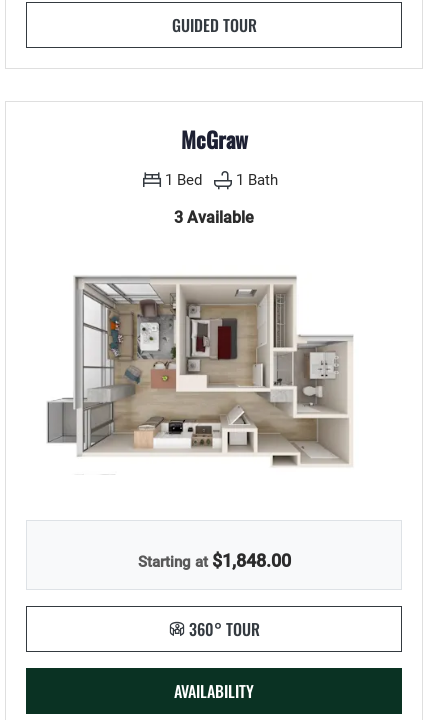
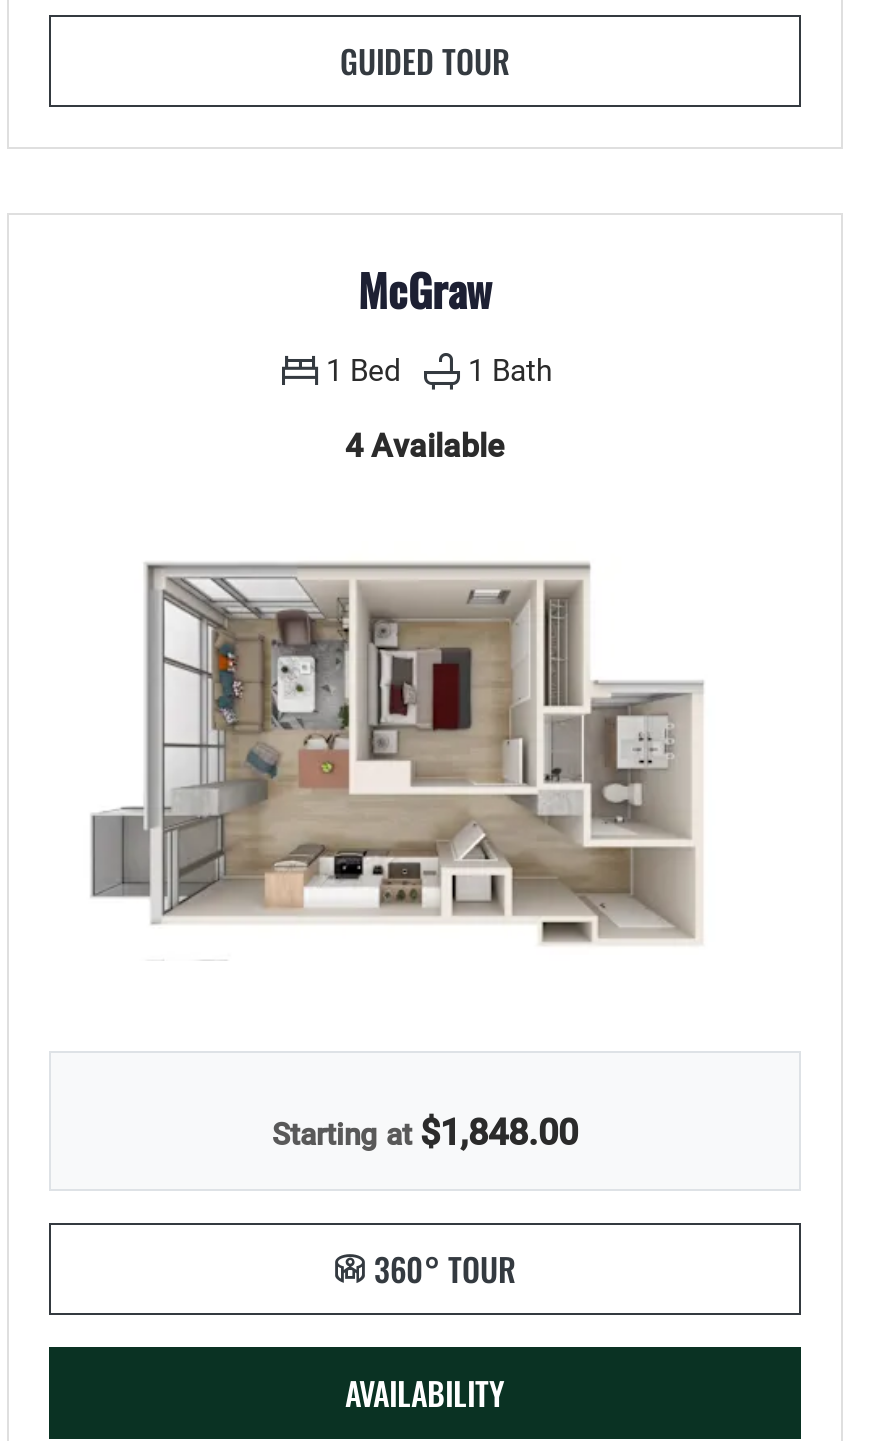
[174,208,254,227] 3 Available -> [345,427,505,465] 4 Available

